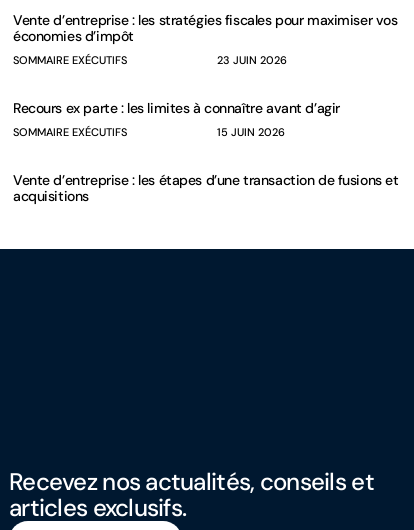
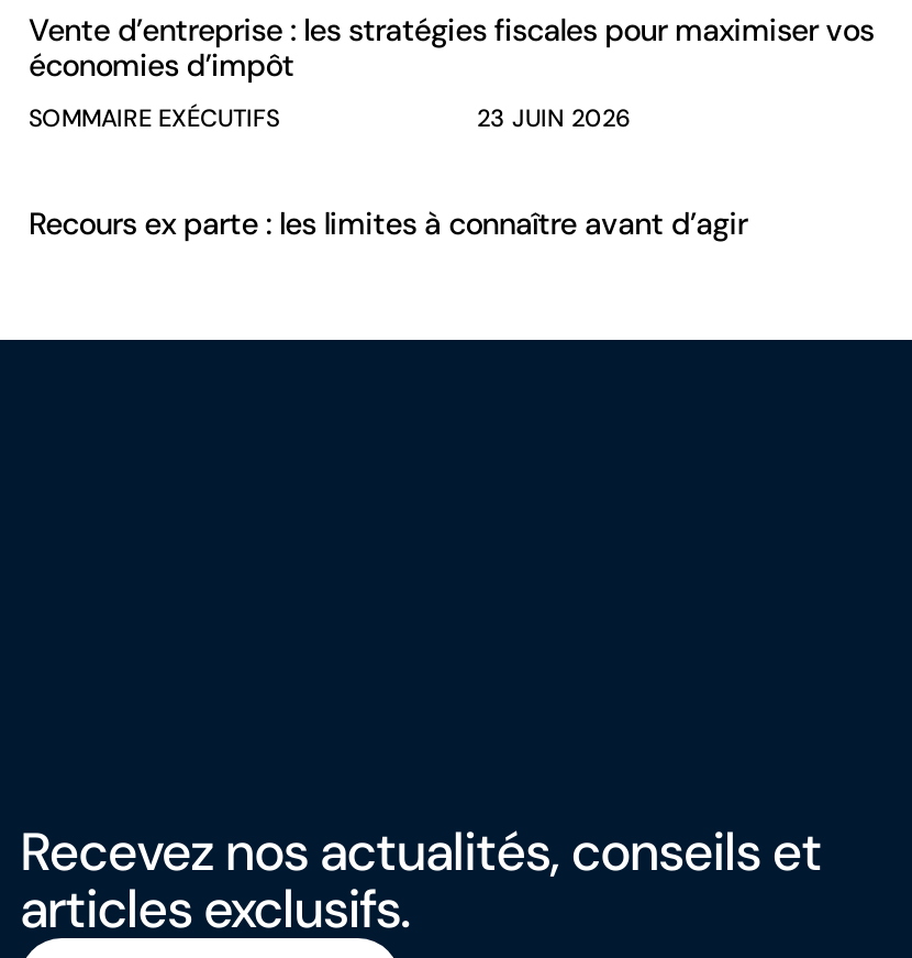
[13,125,398,205] SOMMAIRE EXÉCUTIFS | 15 JUIN 2026 | Vente d’entreprise : les étapes d’une transaction de fusions et | acquisitions -> none

